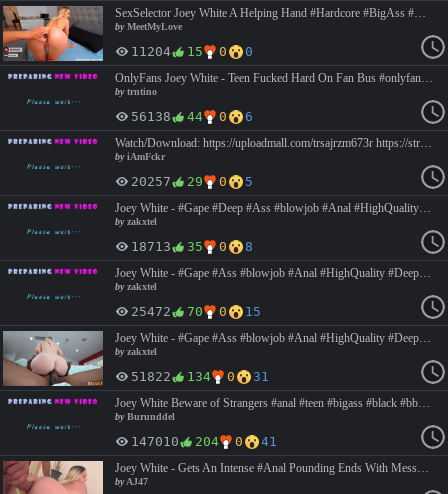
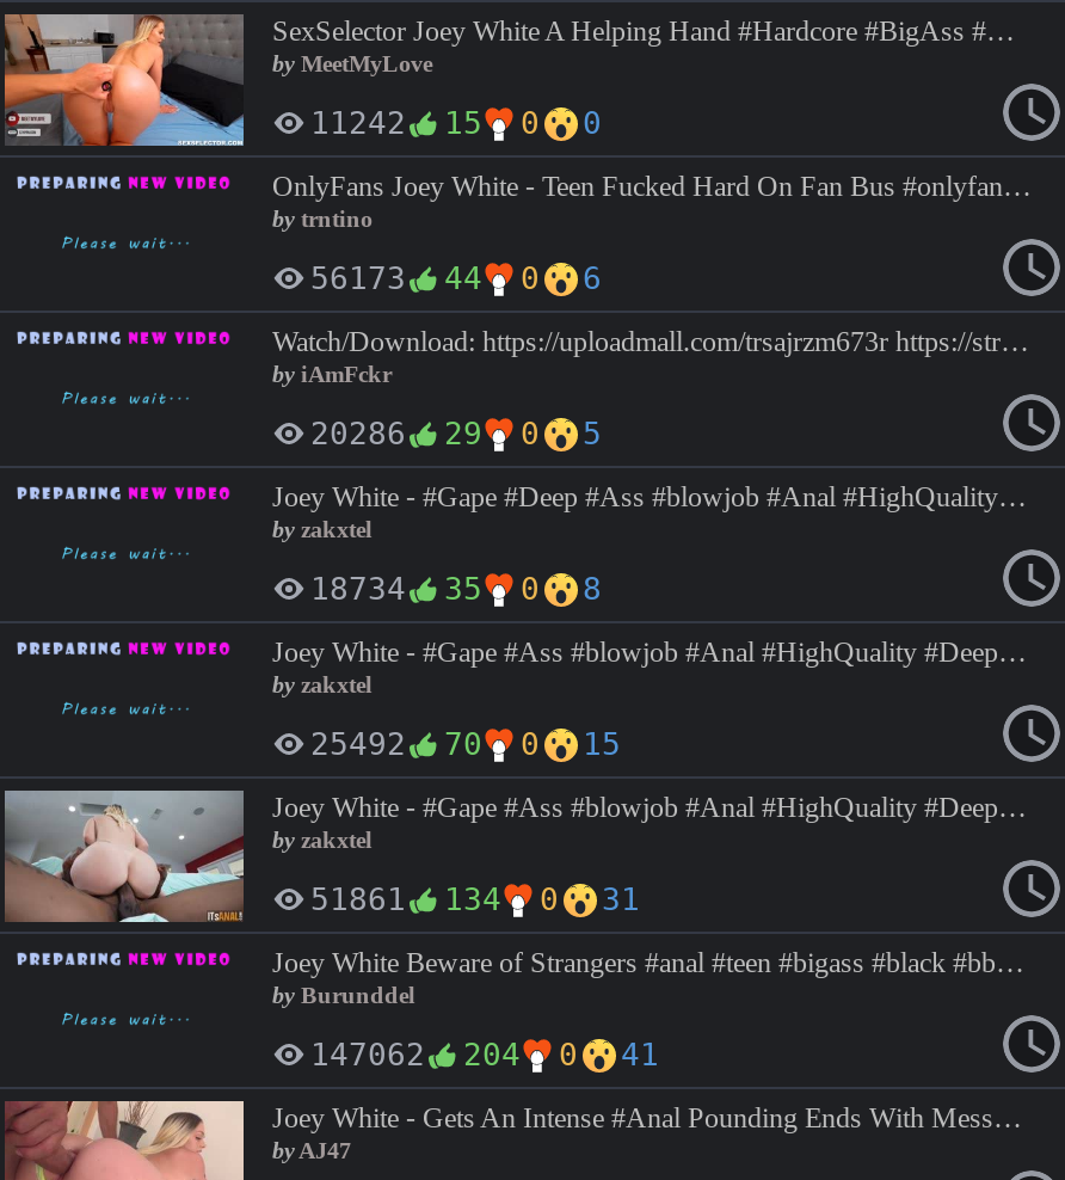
[131,44,253,59] 11204 15 0 0 -> [310,105,602,141] 11242 15 0 0
[131,109,253,124] 56138 44 0 6 -> [310,260,602,296] 56173 44 0 6
[131,174,253,189] 20257 29 0 5 -> [310,416,602,451] 20286 29 0 5
[131,239,253,254] 18713 35 0 8 -> [310,571,602,607] 18734 35 0 8
[131,304,261,319] 25472 70 0 15 -> [310,726,621,762] 25492 70 0 15
[131,369,269,384] 51822 134 0 31 -> [310,881,640,917] 51861 134 0 31
[131,434,277,449] 147010 204 0 41 -> [310,1037,659,1073] 147062 204 0 41

